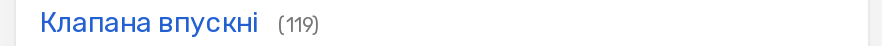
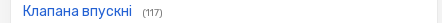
[40,6,320,40] Клапана впускні (119) -> [23,3,163,20] Клапана впускні (117)

